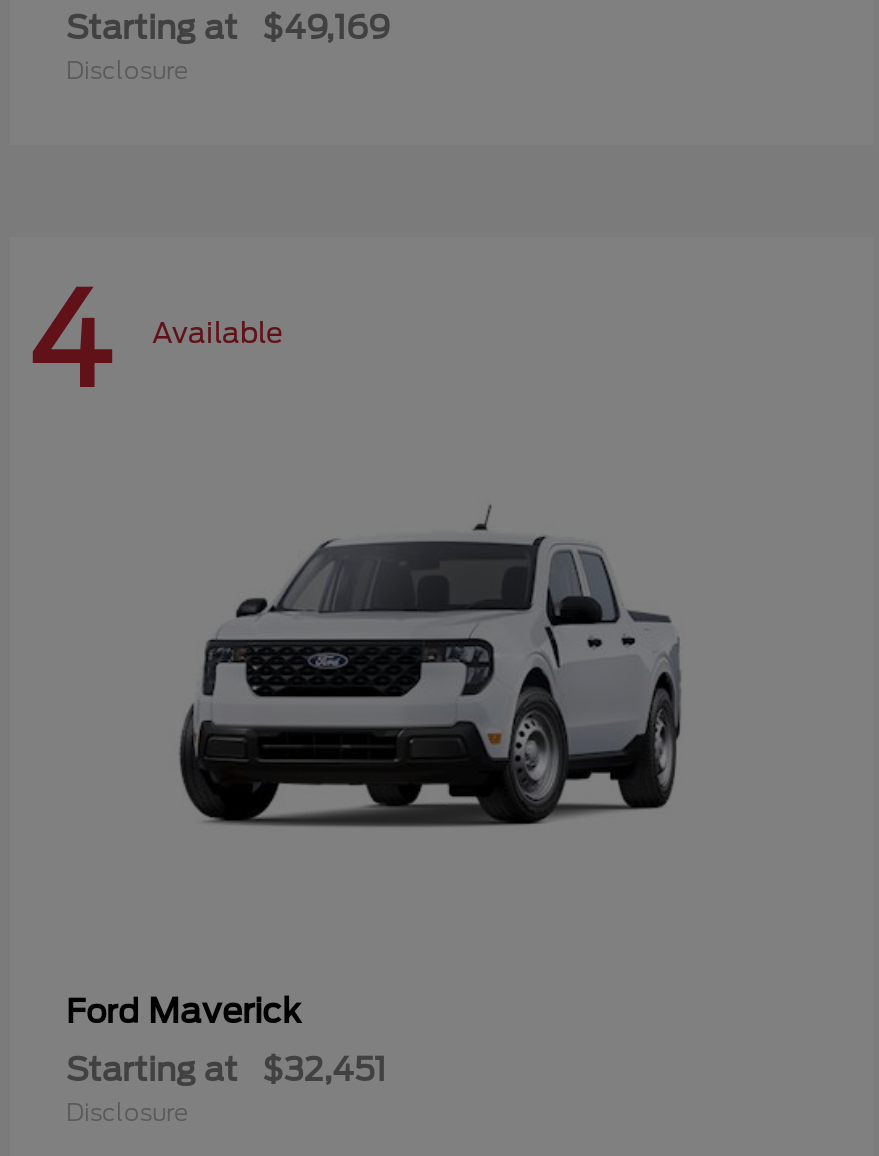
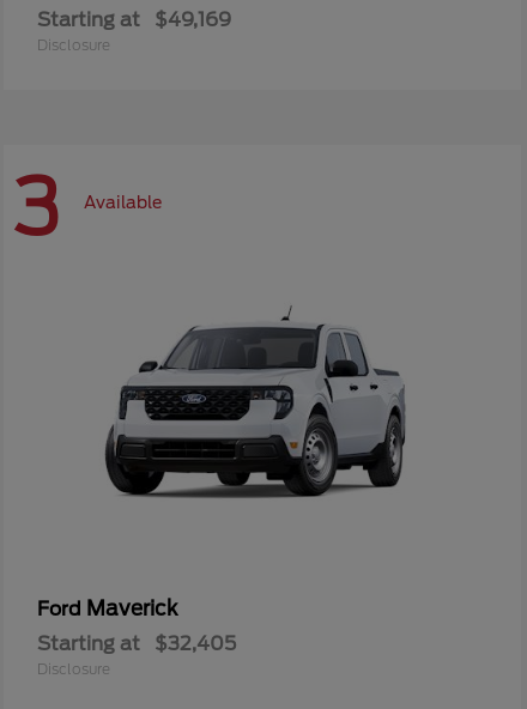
[26,266,282,418] 4 Available -> [13,162,162,253] 3 Available
[66,1051,386,1089] Starting at $32,451 -> [37,632,236,655] Starting at $32,405

